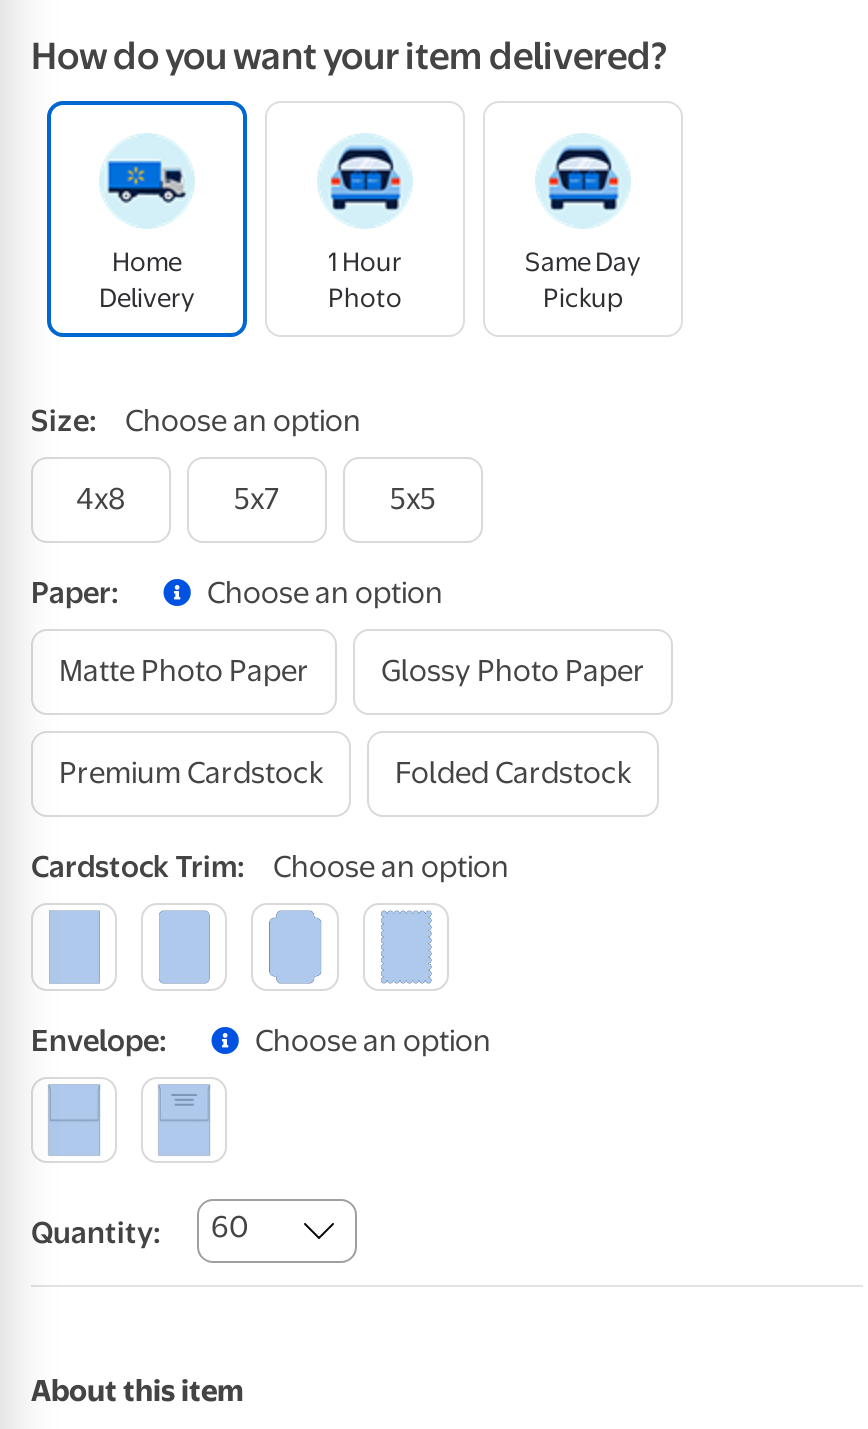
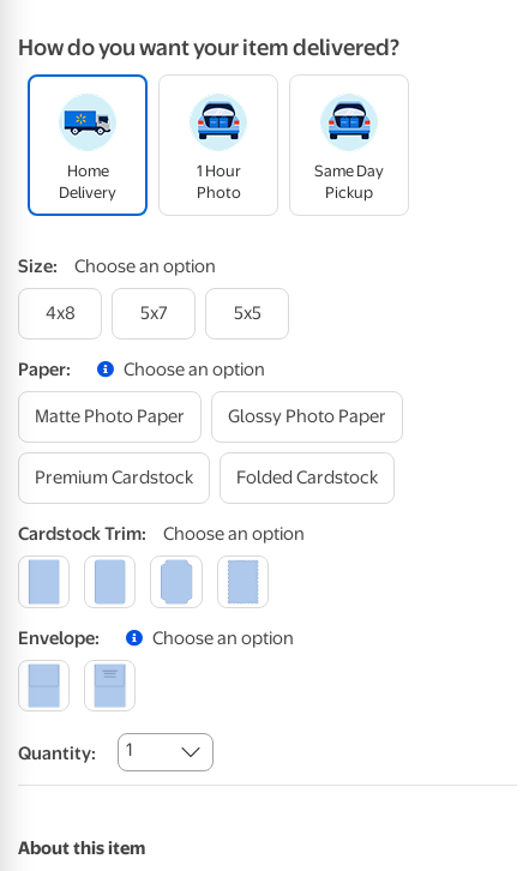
[31,1209,249,1250] Quantity: 60 -> [18,739,132,764] Quantity: 1

